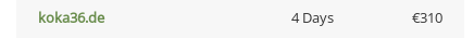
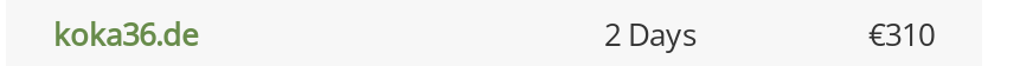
[291,8,333,27] 4 Days -> [604,13,697,55] 2 Days

